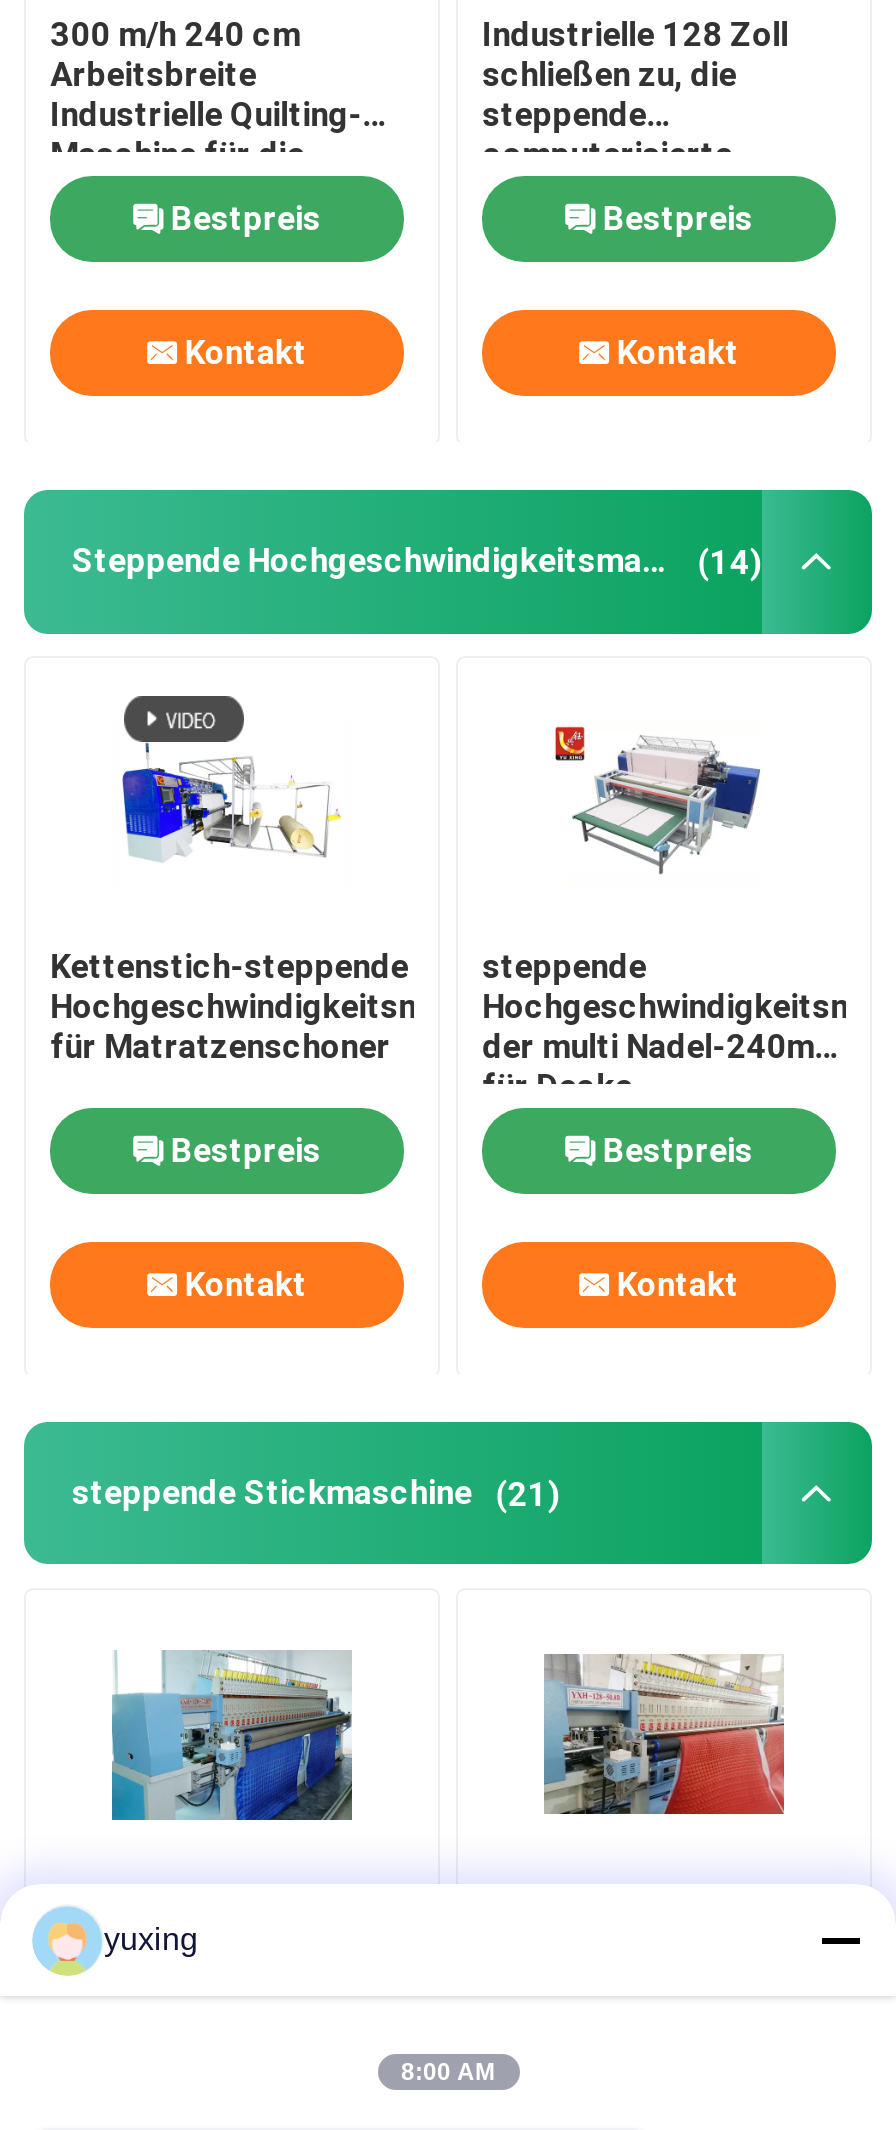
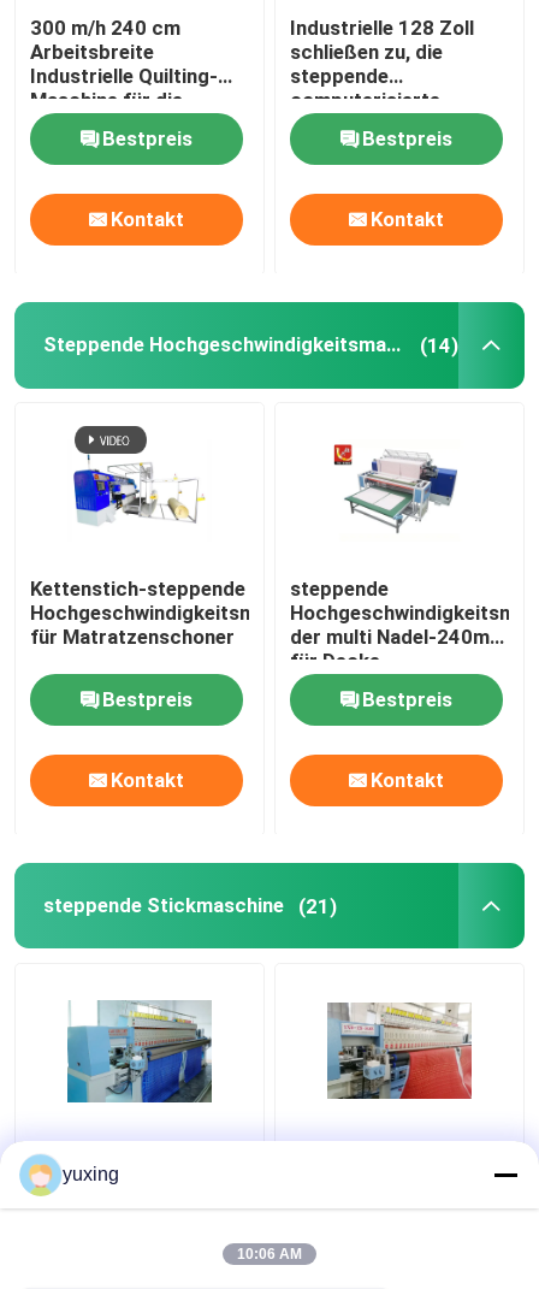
[401,2058,495,2086] 8:00 AM -> [237,1246,302,1263] 10:06 AM

